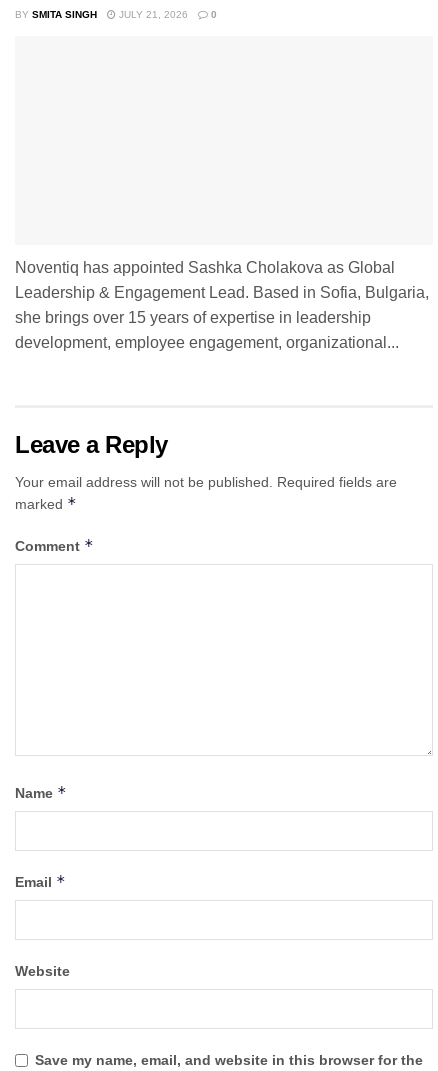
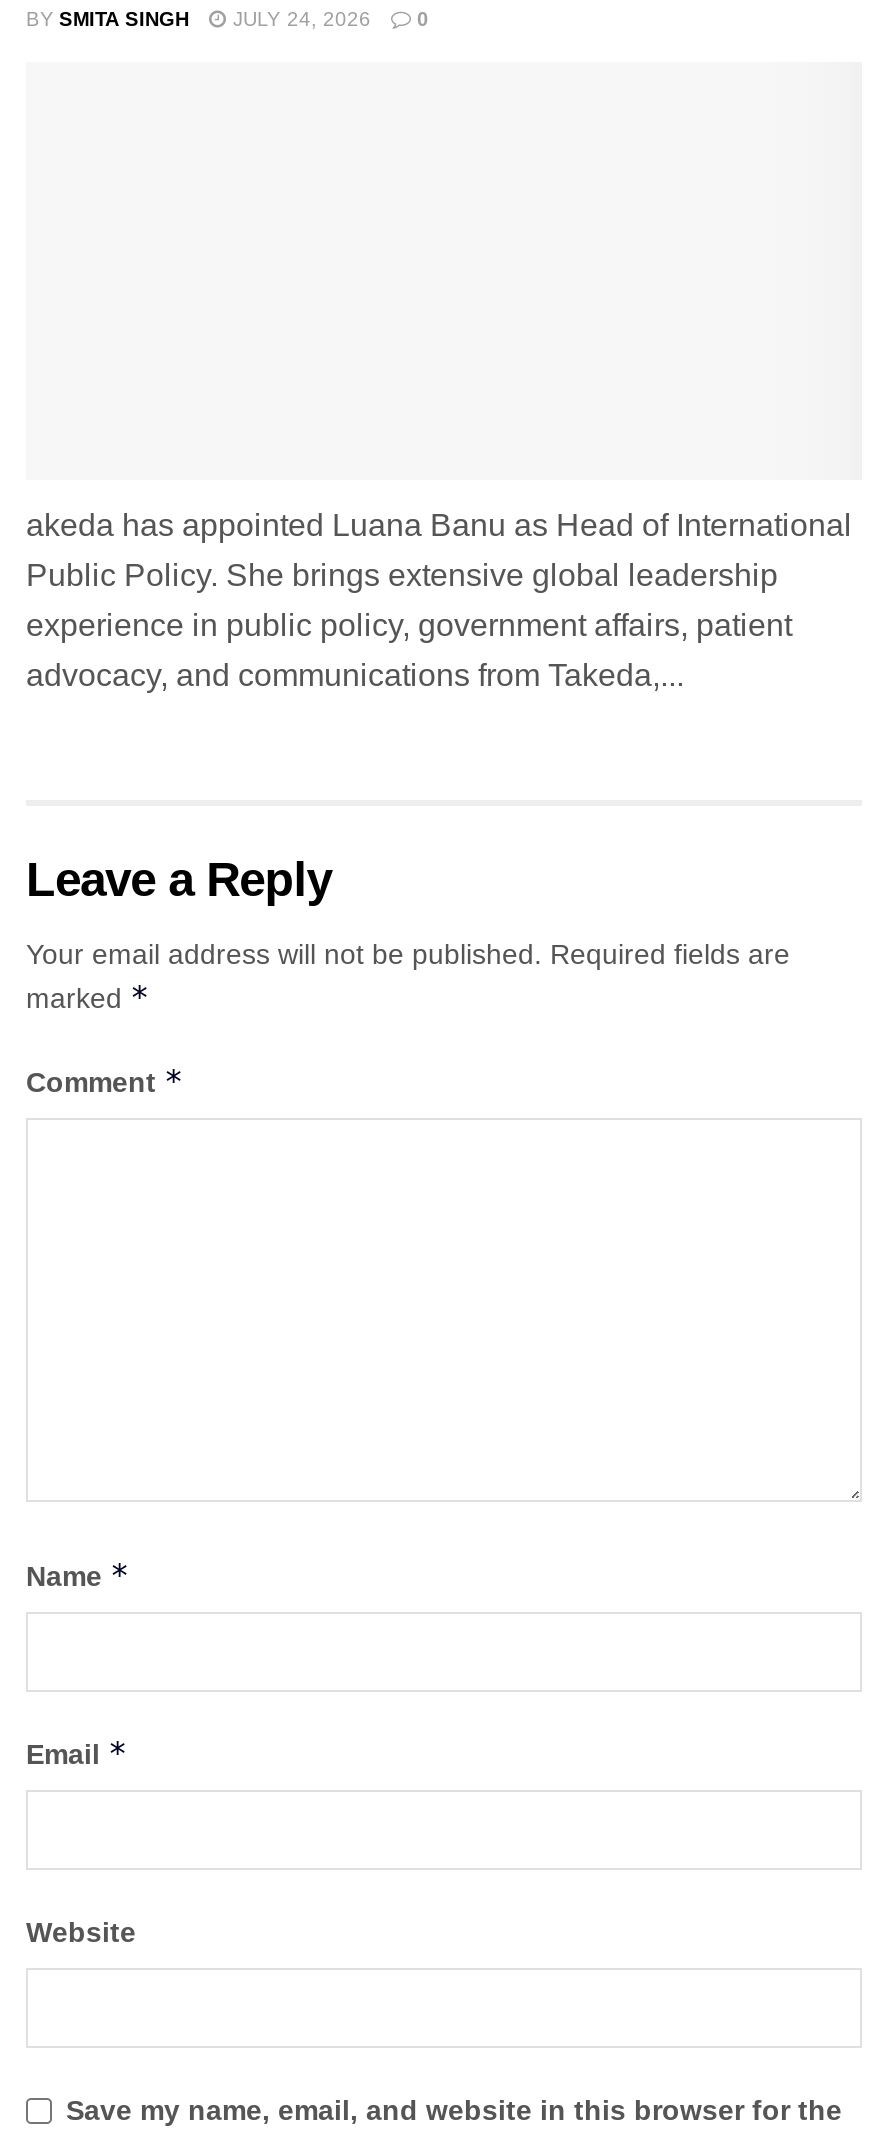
[115,9,187,20] JULY 21, 2026 -> [227,8,371,30] JULY 24, 2026
[15,259,395,276] Noventiq has appointed Sashka Cholakova as Global -> [26,508,852,542] akeda has appointed Luana Banu as Head of International
[15,284,429,301] Leadership & Engagement Lead. Based in Sofia, Bulgaria, -> [26,558,778,592] Public Policy. She brings extensive global leadership
[15,309,371,326] she brings over 15 years of expertise in leadership -> [26,608,792,642] experience in public policy, government affairs, patient
[15,334,399,351] development, employee engagement, organizational... -> [26,658,684,692] advocacy, and communications from Takeda,...

